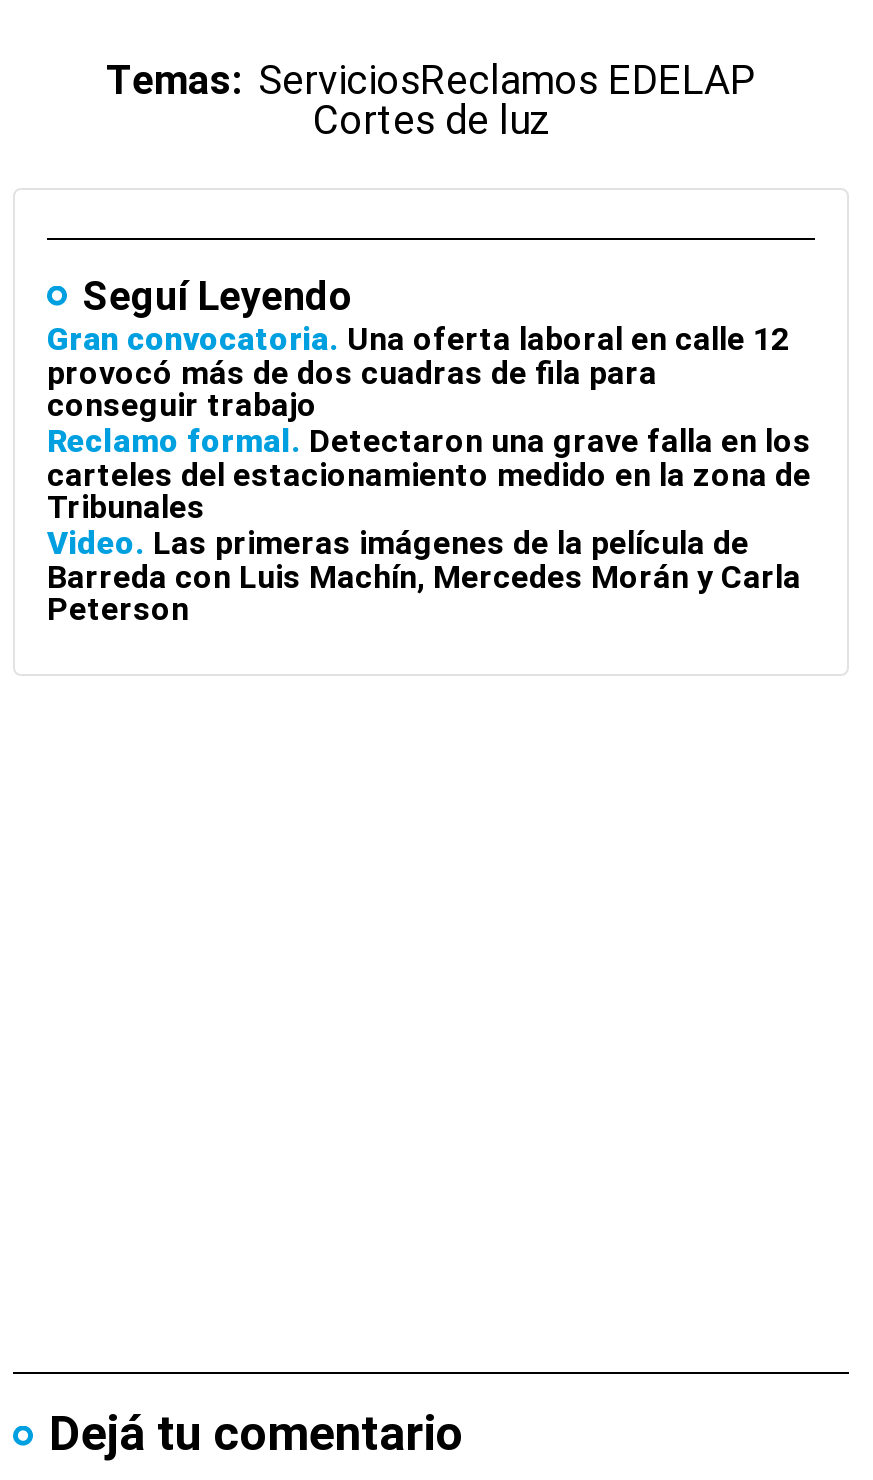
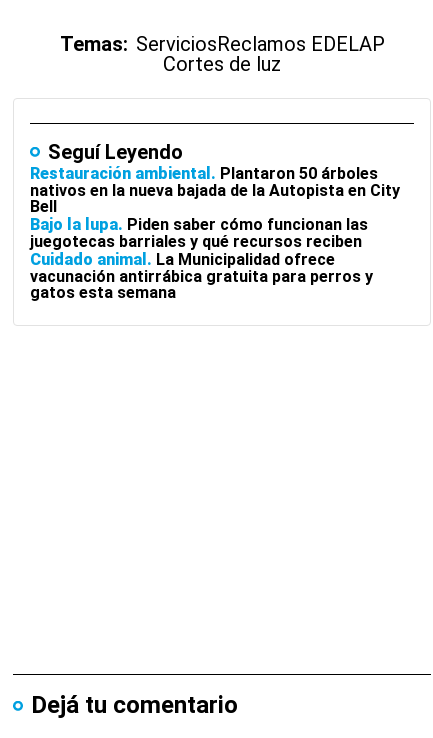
[47,321,811,629] Gran convocatoria Una oferta laboral en calle 12 | provocó más de dos cuadras de fila para | conseguir trabajo | Reclamo formal Detectaron una grave falla en los | carteles del estacionamiento medido en la zona de | Tribunales | Video Las primeras imágenes de la película de | Barreda con Luis Machín, Mercedes Morán y Carla | Peterson -> [30,164,400,302] Restauración ambiental Plantaron 50 árboles | nativos en la nueva bajada de la Autopista en City | Bell | Bajo la lupa Piden saber cómo funcionan las | juegotecas barriales y qué recursos reciben | Cuidado animal La Municipalidad ofrece | vacunación antirrábica gratuita para perros y | gatos esta semana

